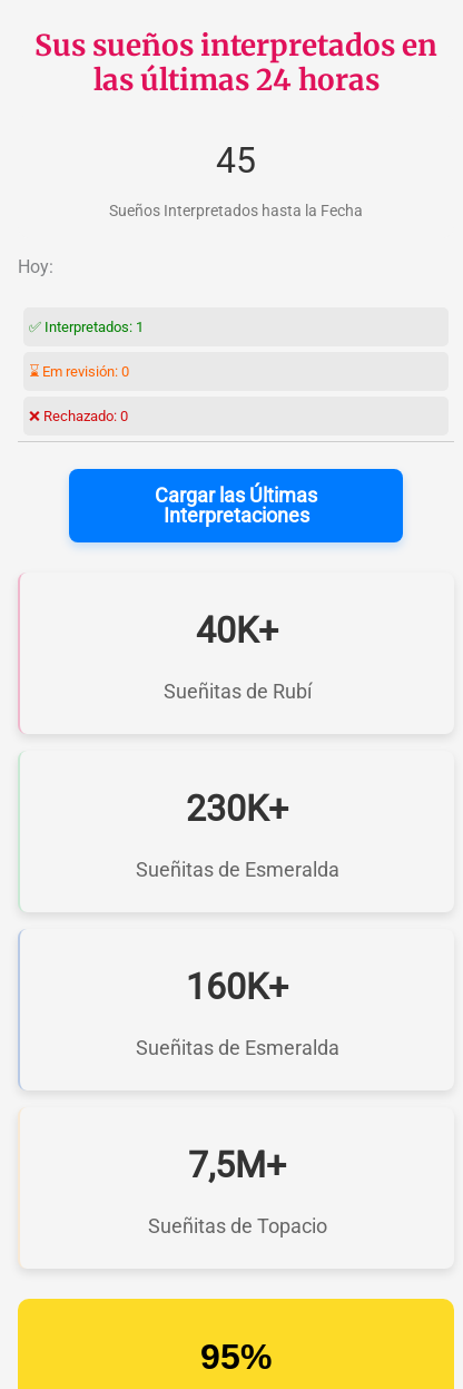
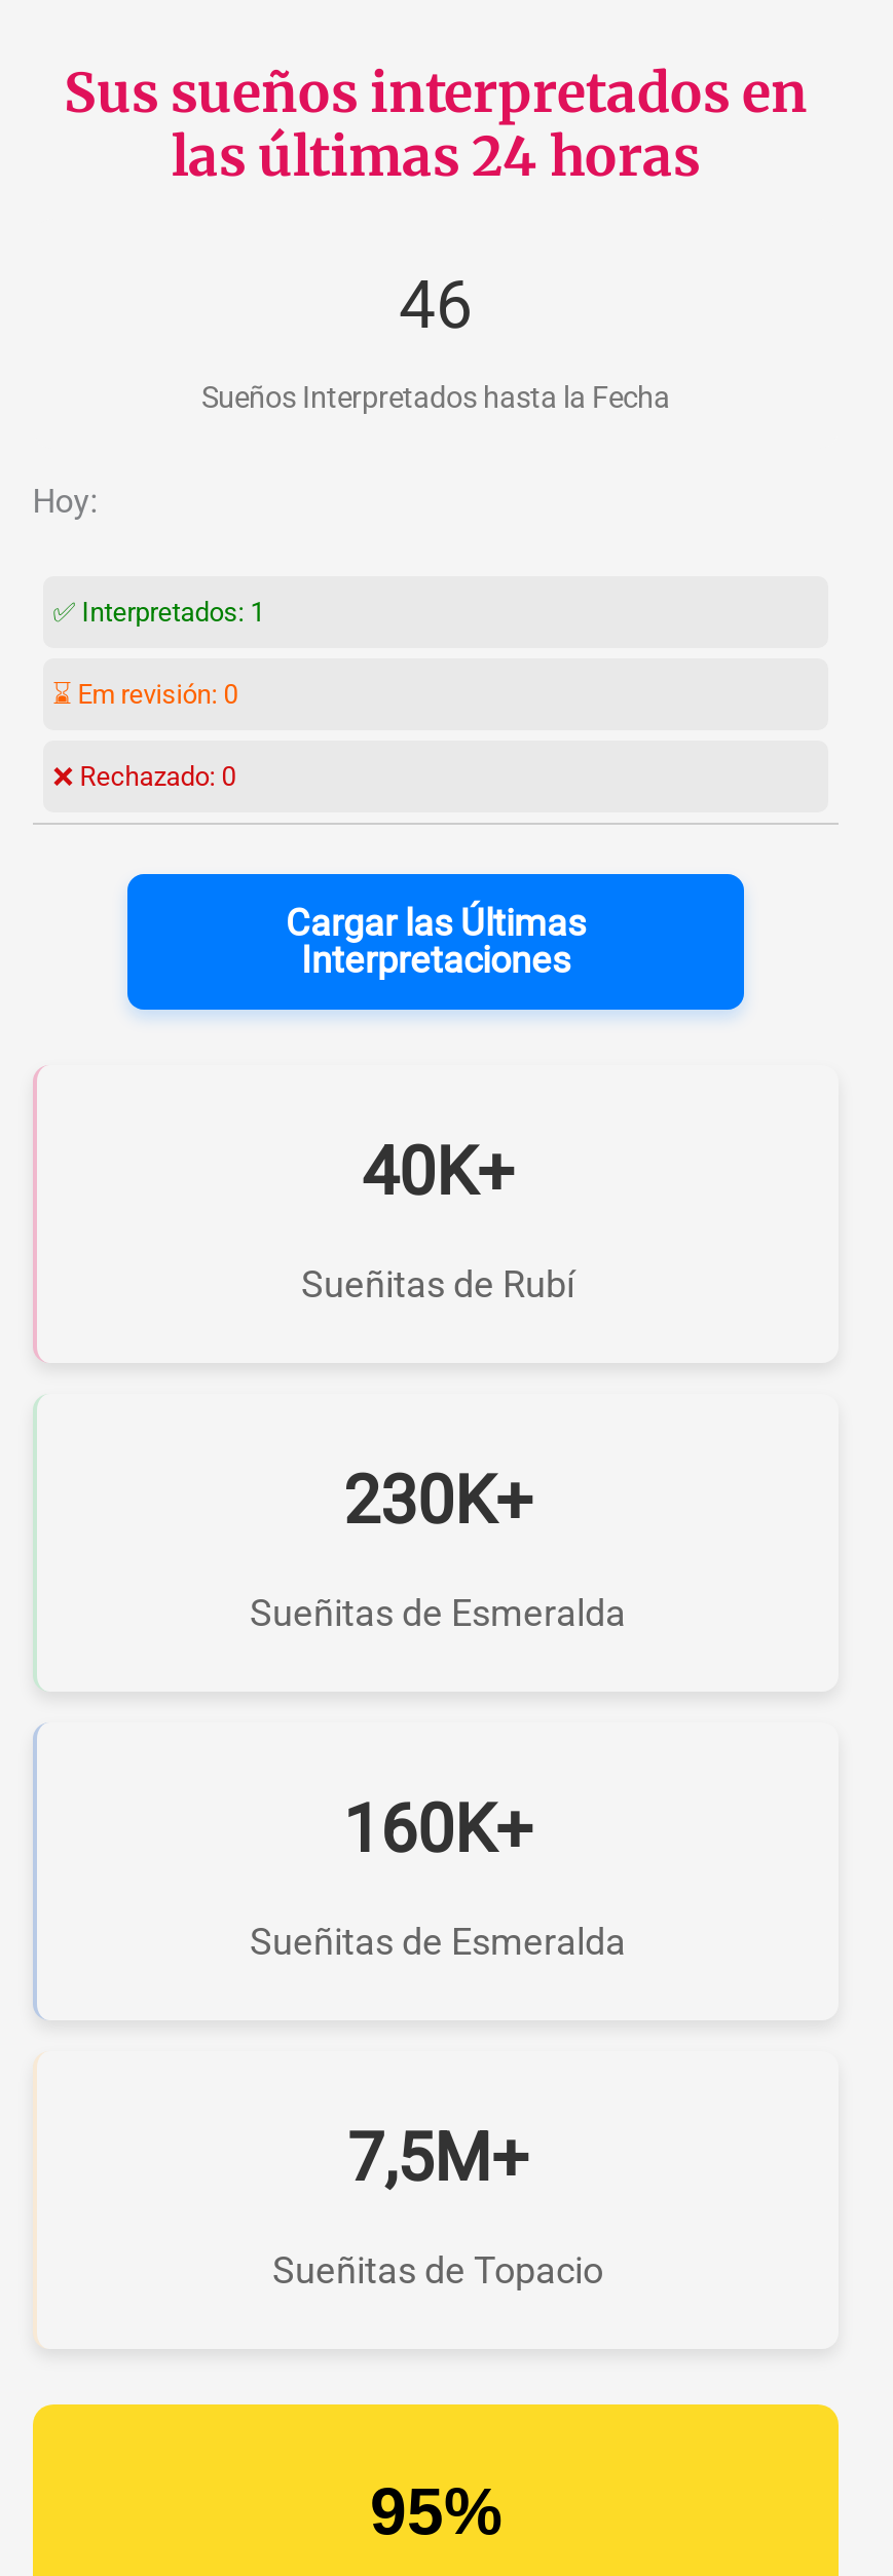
[216,139,256,181] 45 -> [399,267,473,345] 46

